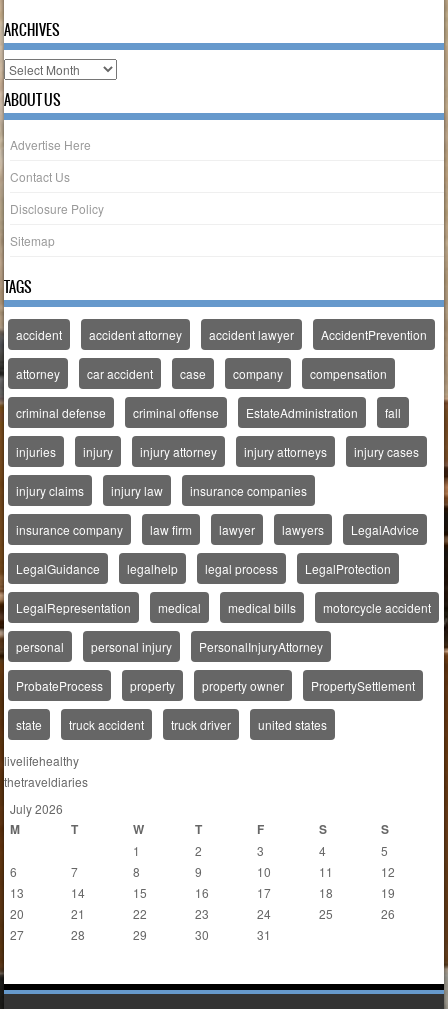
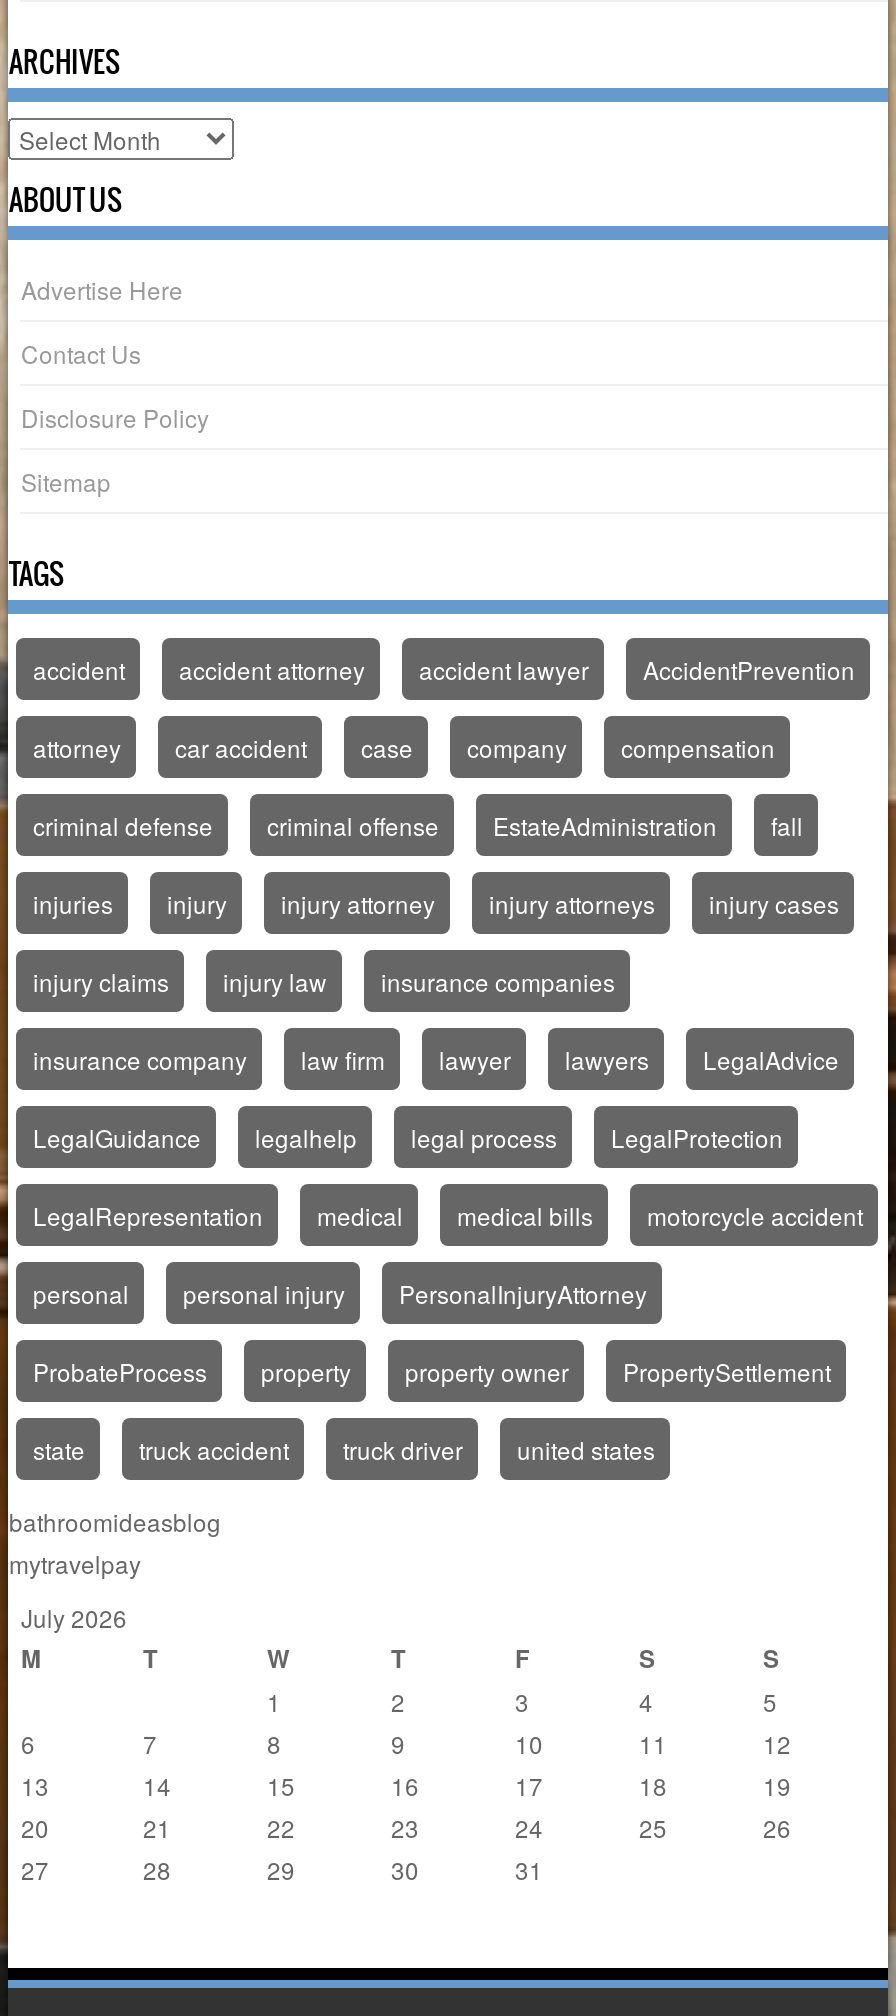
[4,752,88,790] livelifehealthy | thetraveldiaries -> [9,1504,221,1580] bathroomideasblog | mytravelpay

